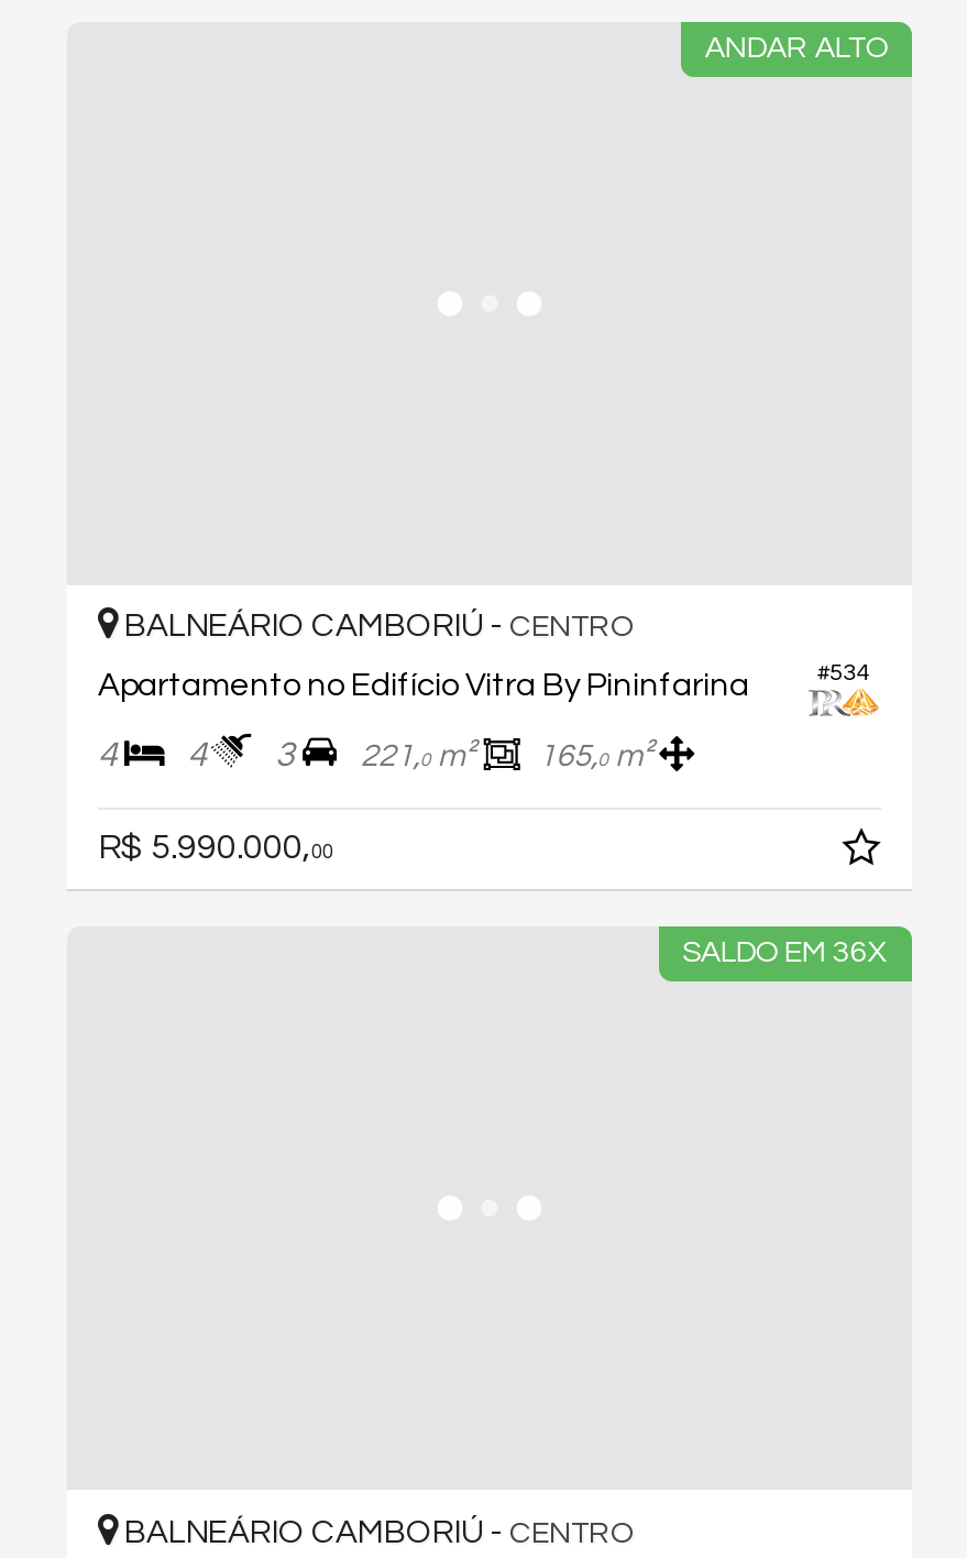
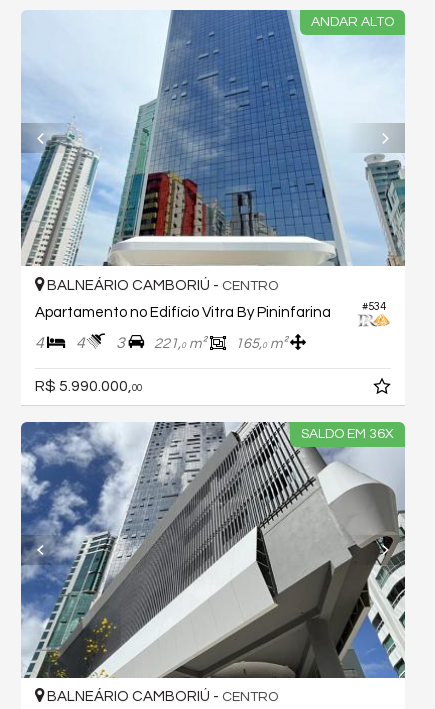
none -> [20,9,406,267] [image]
none -> [20,421,406,679] [image]

